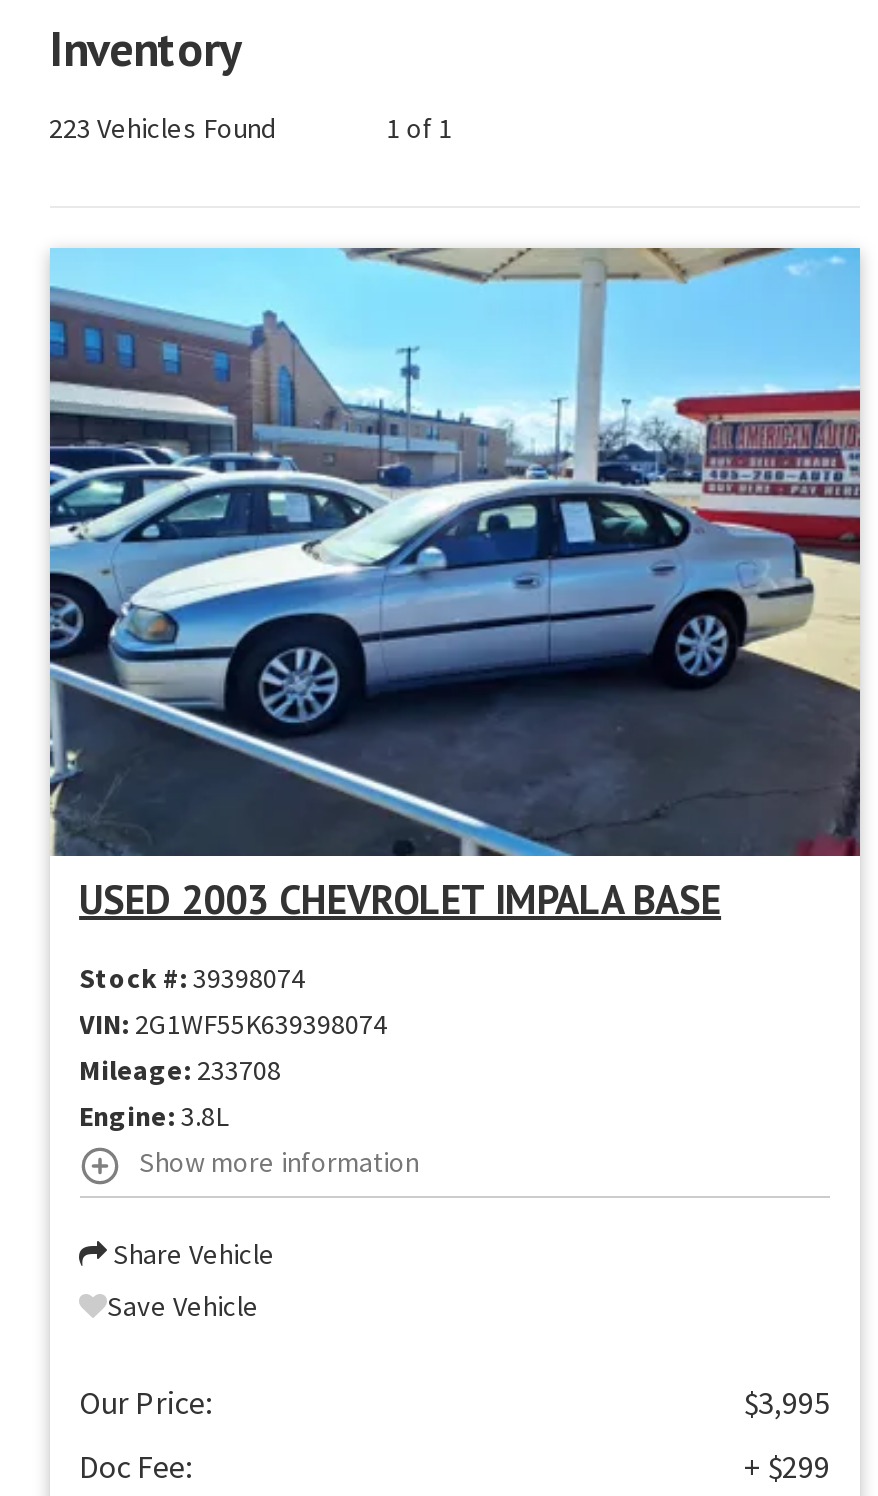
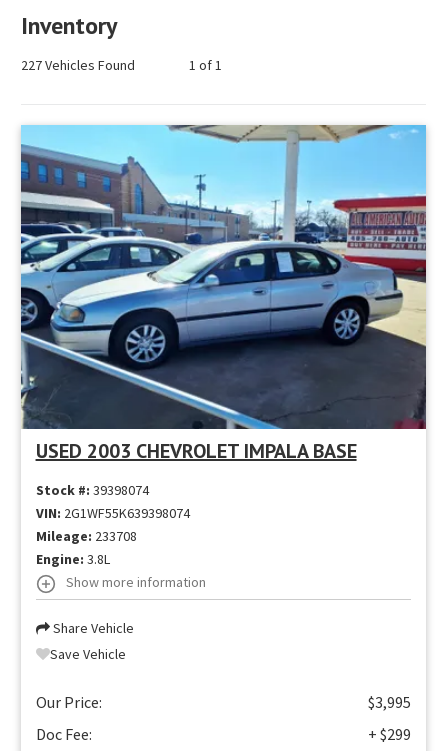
[49,111,277,147] 223 Vehicles Found -> [20,56,134,74] 227 Vehicles Found

